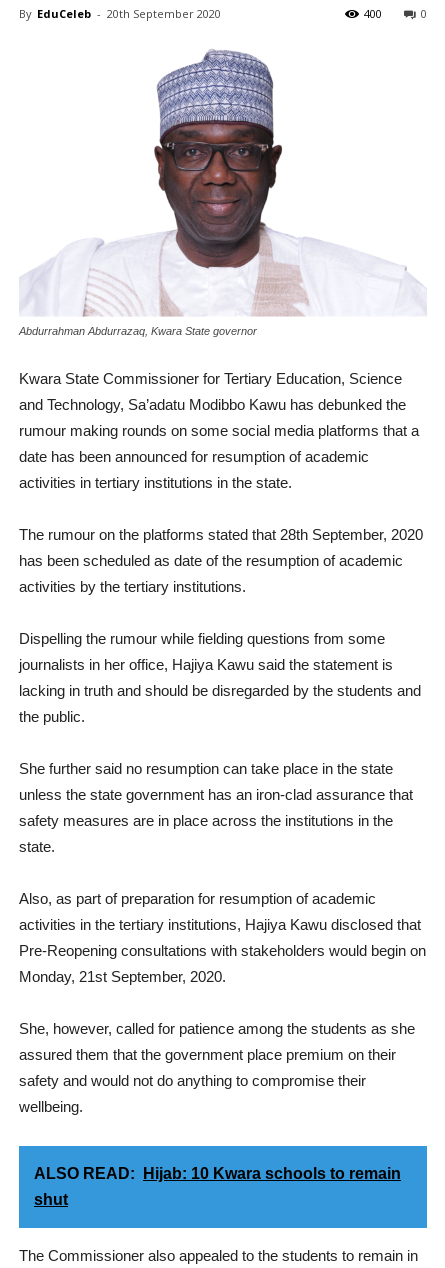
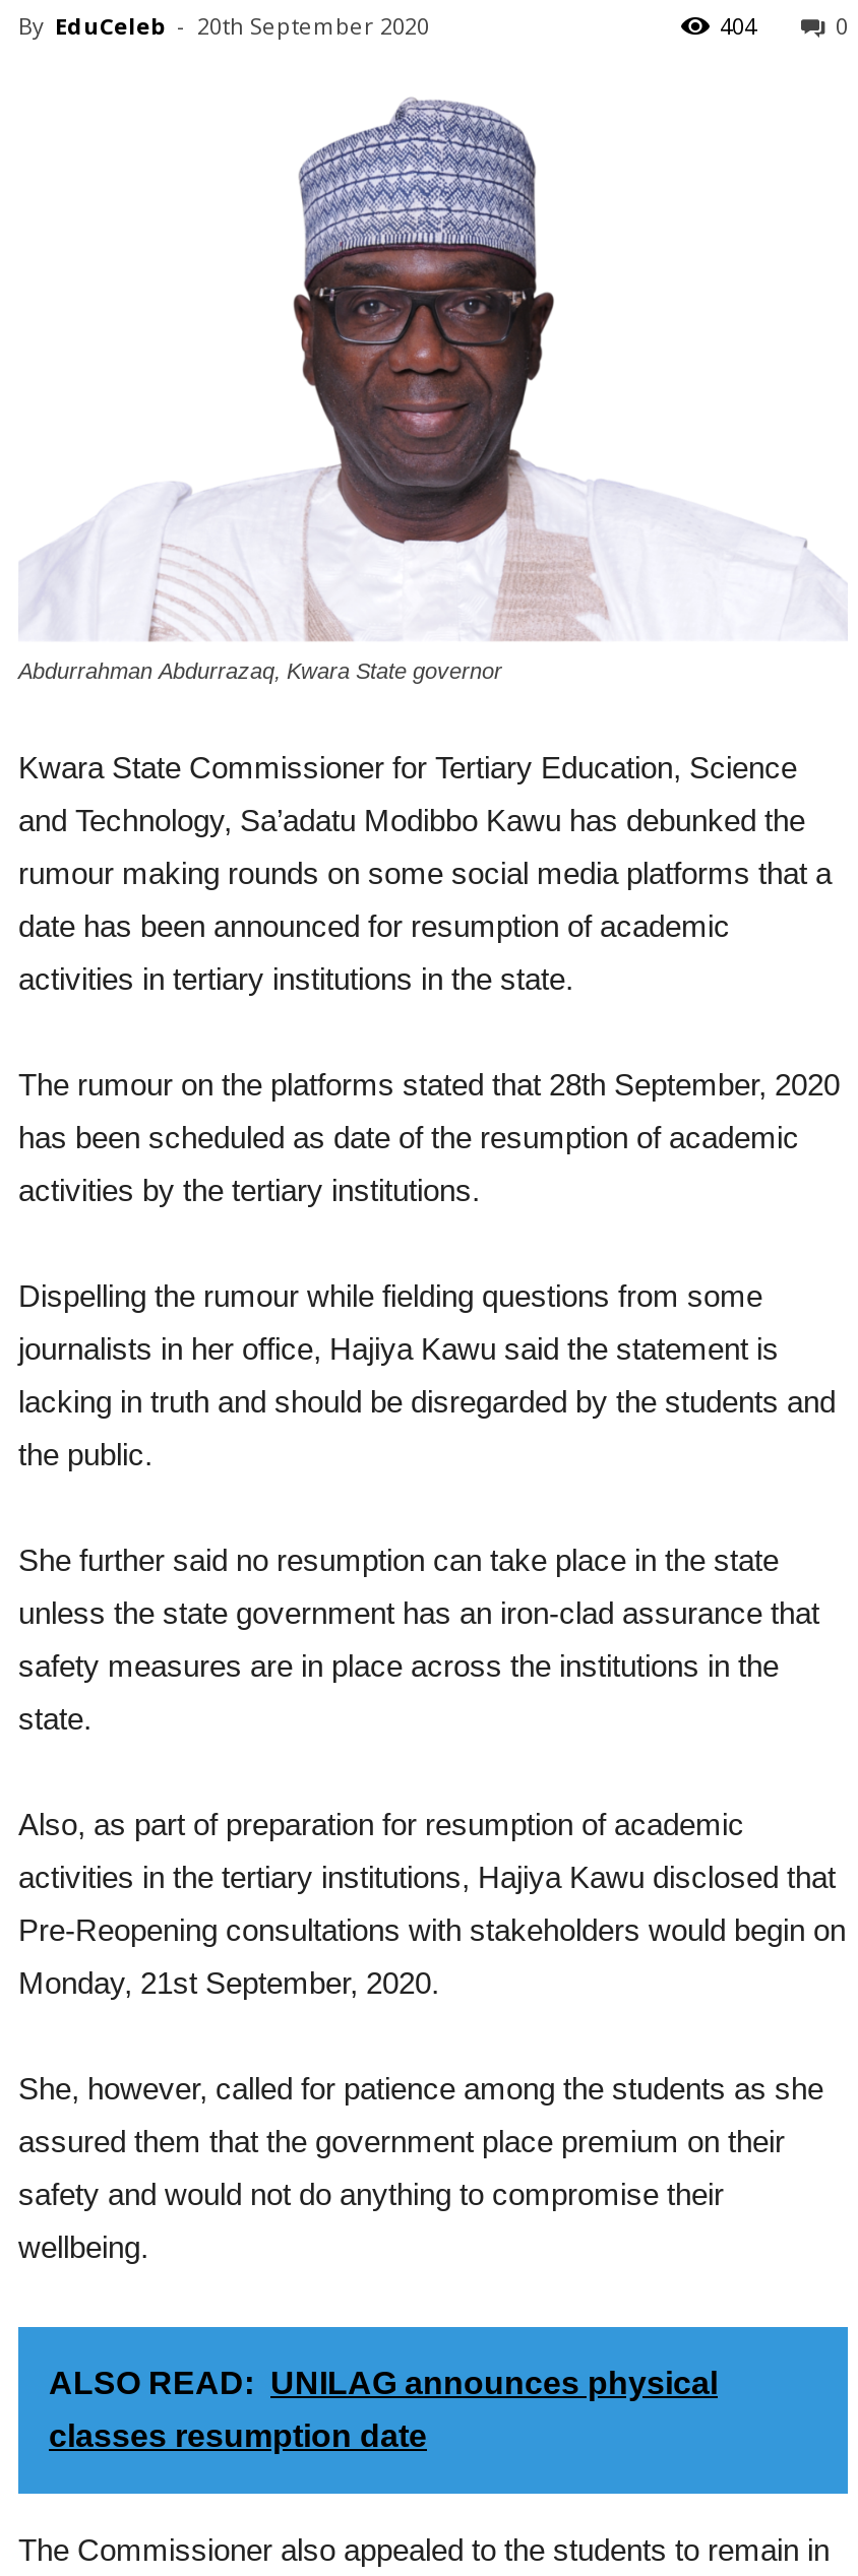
[364,6,382,21] 400 -> [720,10,756,41] 404
[34,1165,401,1182] ALSO READ: Hijab: 10 Kwara schools to remain -> [49,2366,718,2400] ALSO READ: UNILAG announces physical
[34,1191,68,1208] shut -> [49,2419,427,2453] classes resumption date

